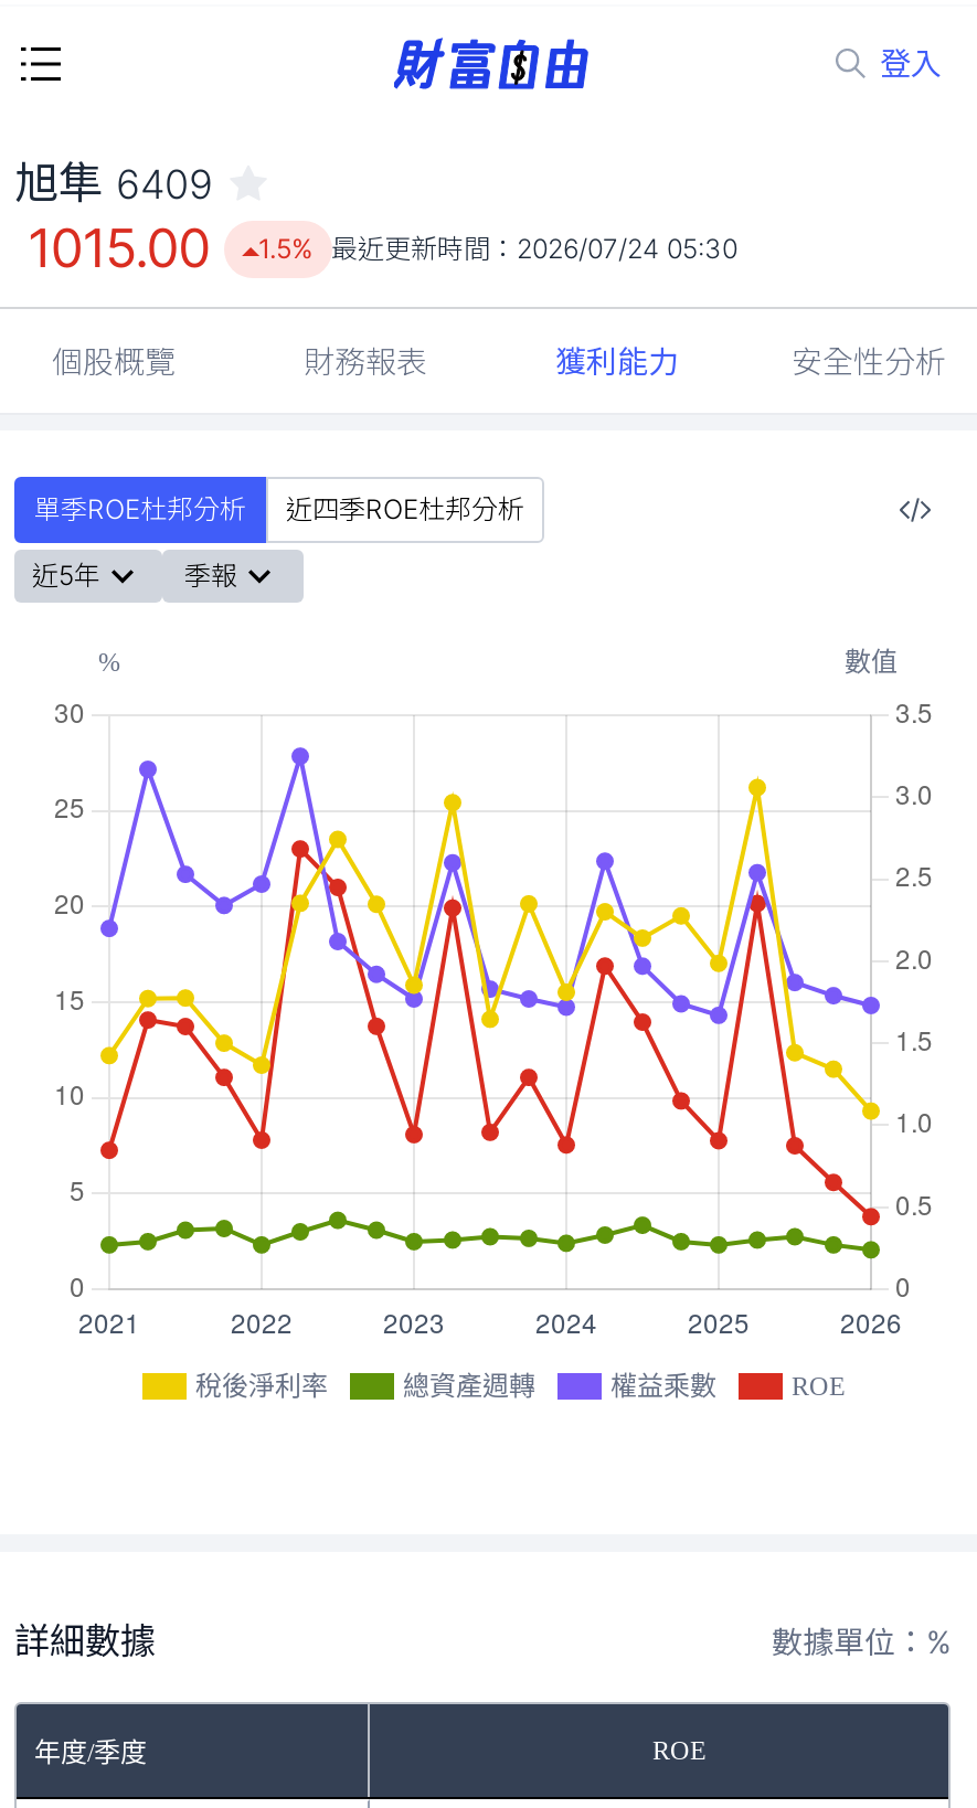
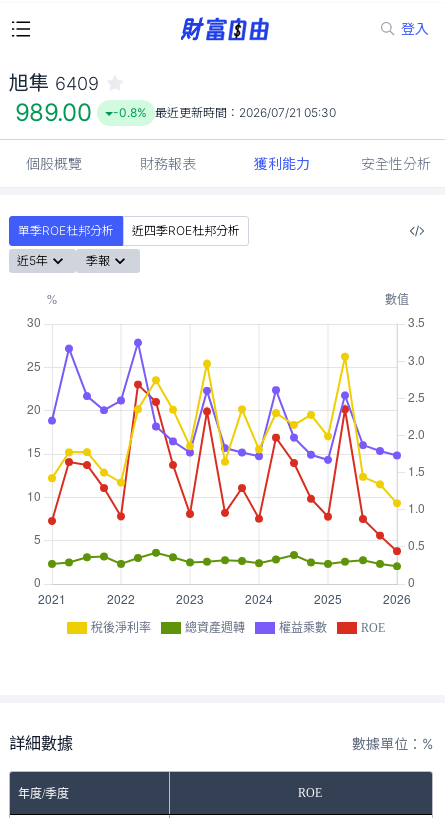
[28,216,210,280] 1015.00 -> [15,98,91,127] 989.00
[258,232,737,265] 1.5% 最近更新時間：2026/07/24 05:30 -> [113,105,336,120] -0.8% 最近更新時間：2026/07/21 05:30

